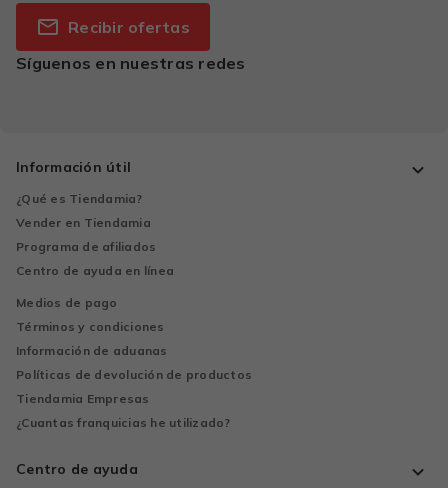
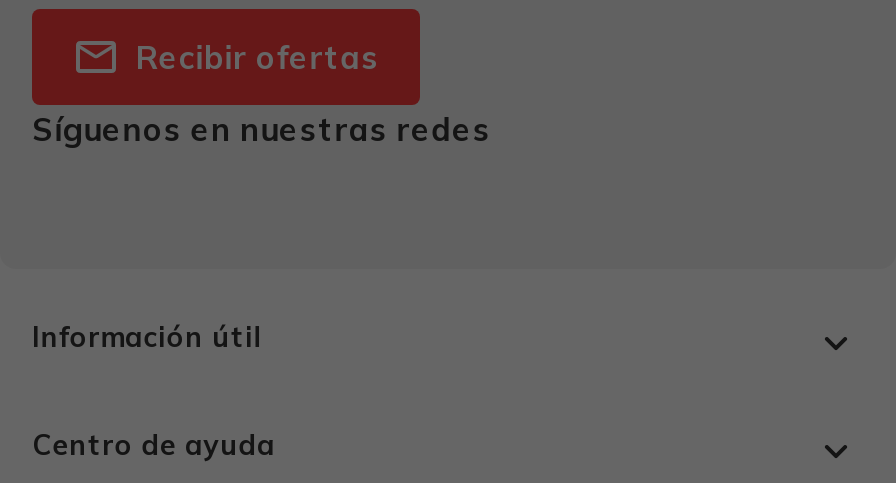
[16,191,252,430] ¿Qué es Tiendamia? | Vender en Tiendamia | Programa de afiliados | Centro de ayuda en línea | Medios de pago | Términos y condiciones | Información de aduanas | Políticas de devolución de productos | Tiendamia Empresas | ¿Cuantas franquicias he utilizado? -> none

